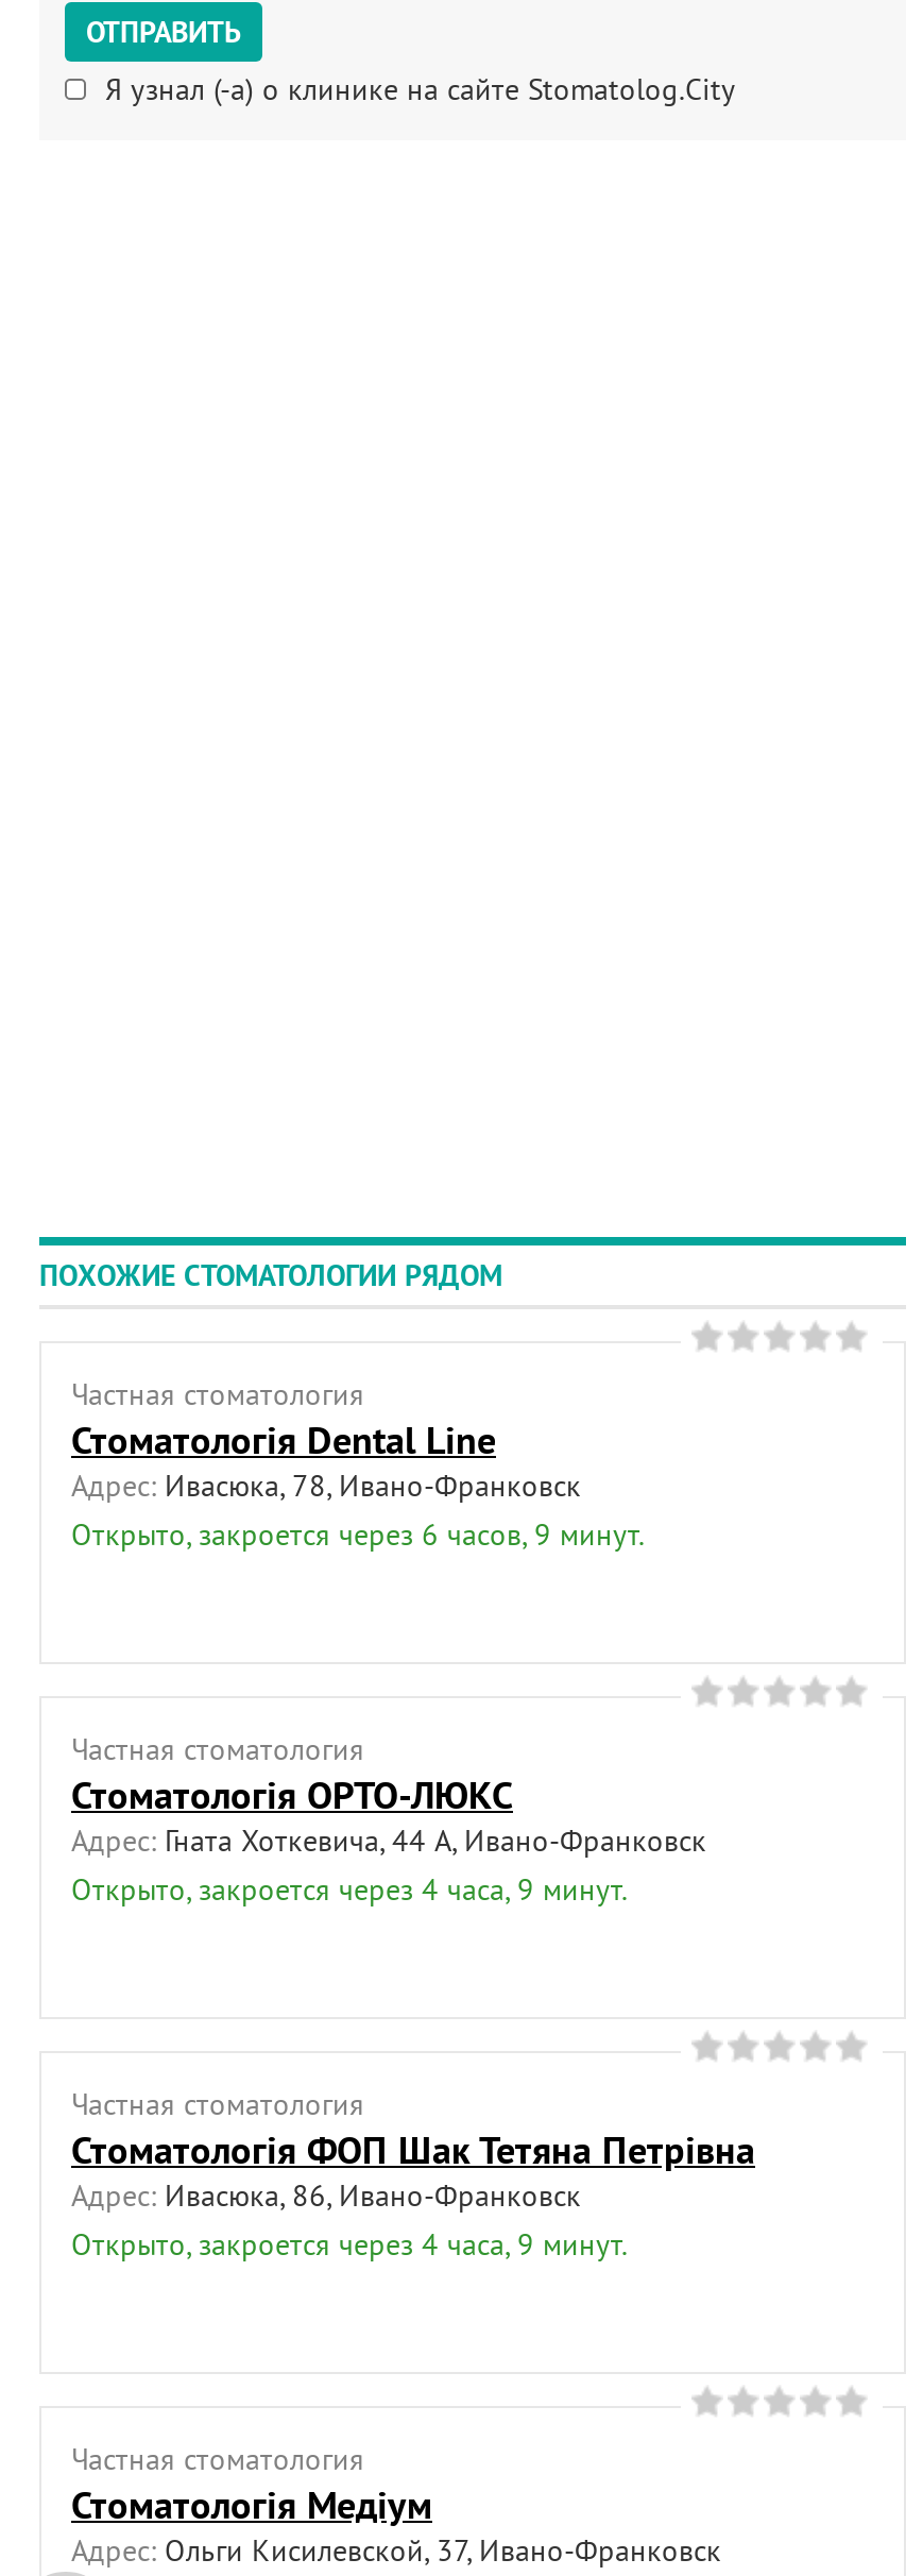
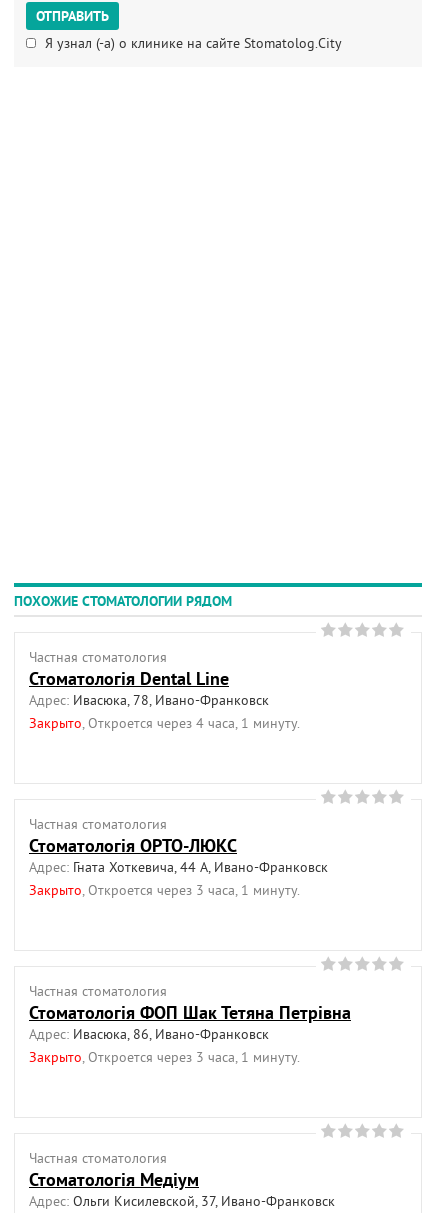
[71,1515,645,1553] Открыто, закроется через 6 часов, 9 минут. -> [29,714,300,732] Закрыто, Откроется через 4 часа, 1 минуту.
[71,1870,628,1908] Открыто, закроется через 4 часа, 9 минут. -> [29,881,300,899] Закрыто, Откроется через 3 часа, 1 минуту.
[71,2224,628,2263] Открыто, закроется через 4 часа, 9 минут. -> [29,1048,300,1066] Закрыто, Откроется через 3 часа, 1 минуту.

